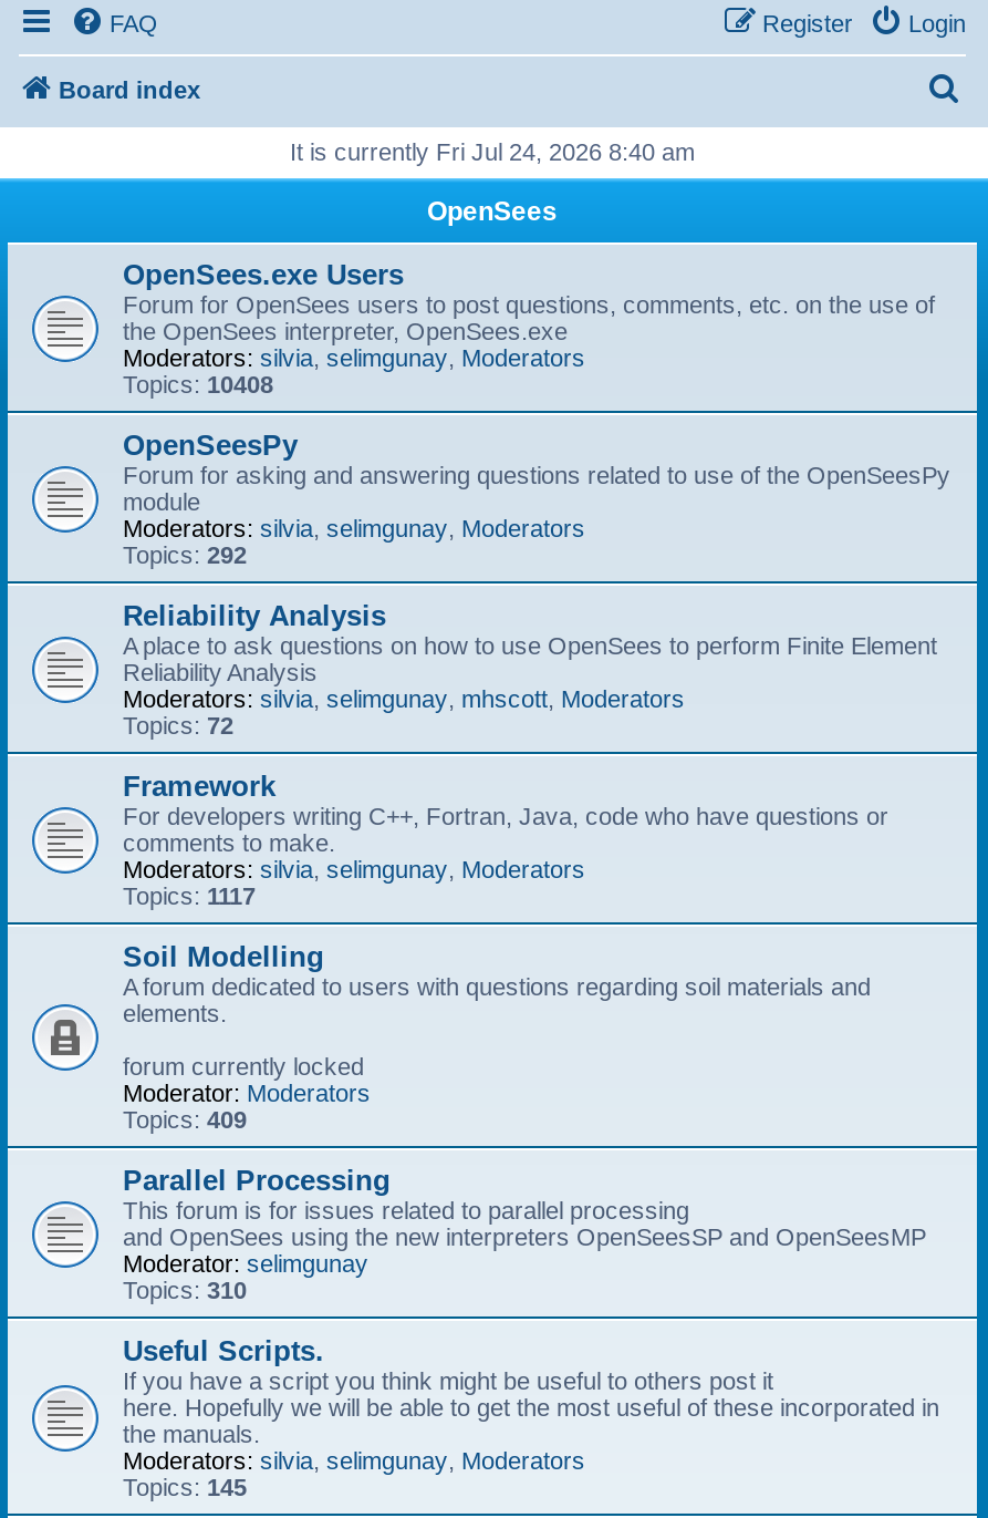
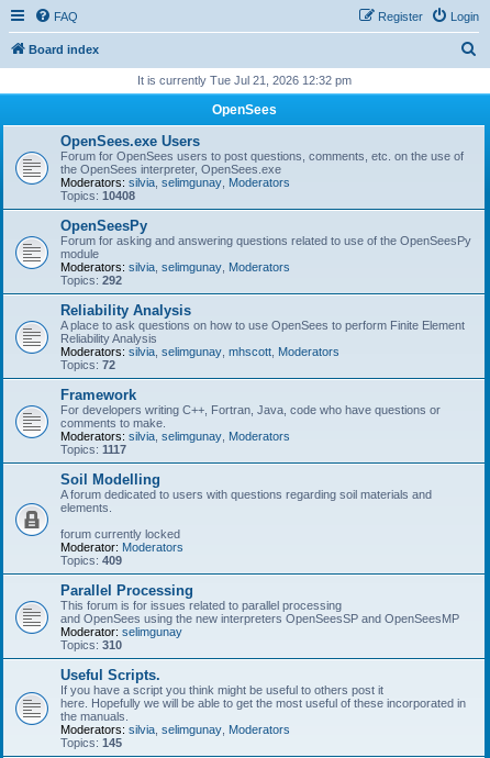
[290,138,695,165] It is currently Fri Jul 24, 2026 8:40 am -> [137,74,351,87] It is currently Tue Jul 21, 2026 12:32 pm

